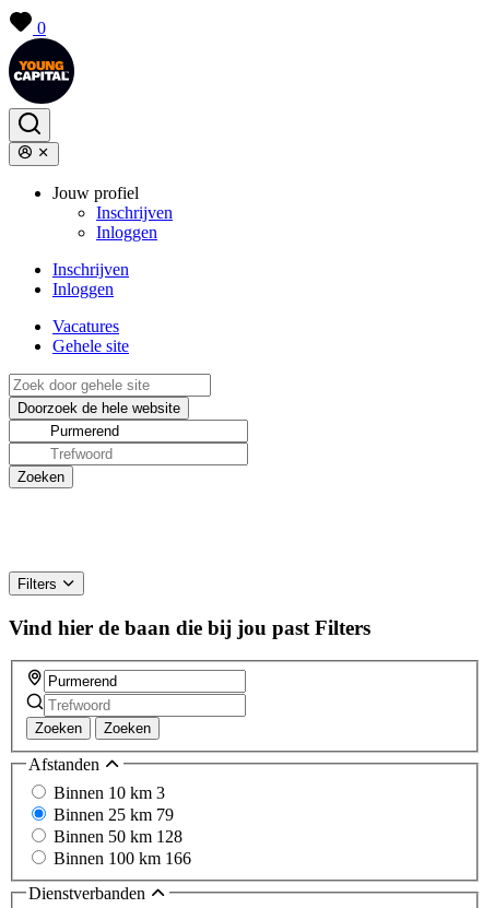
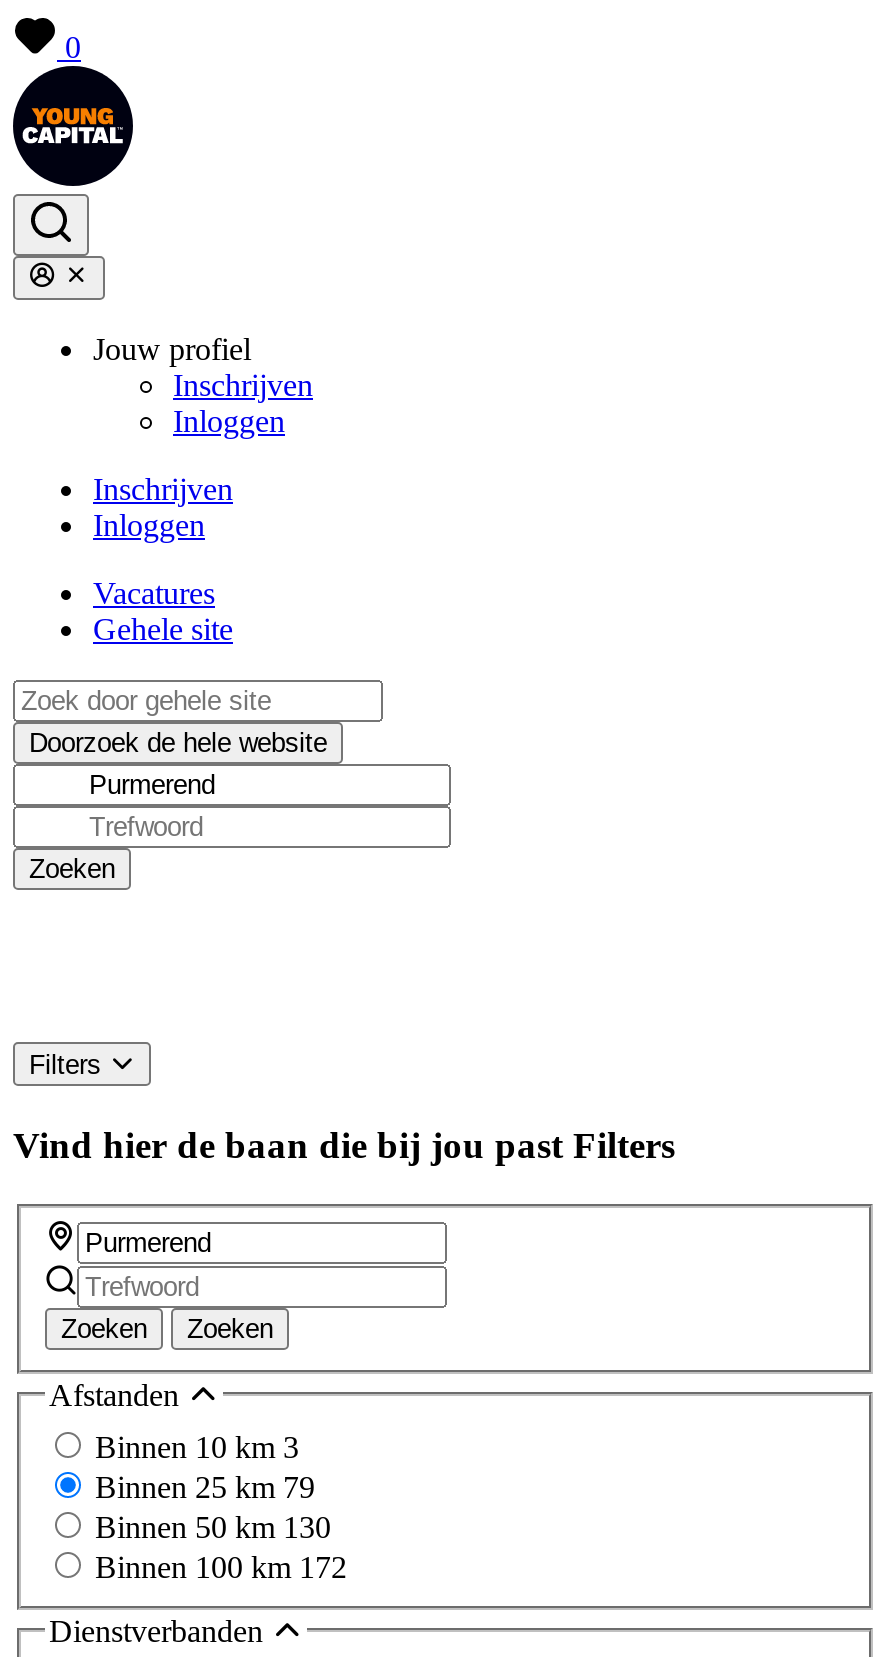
[54,827,182,845] Binnen 50 km 128 -> [95,1509,331,1543] Binnen 50 km 130
[54,849,191,867] Binnen 100 km 166 -> [95,1549,347,1583] Binnen 100 km 172

